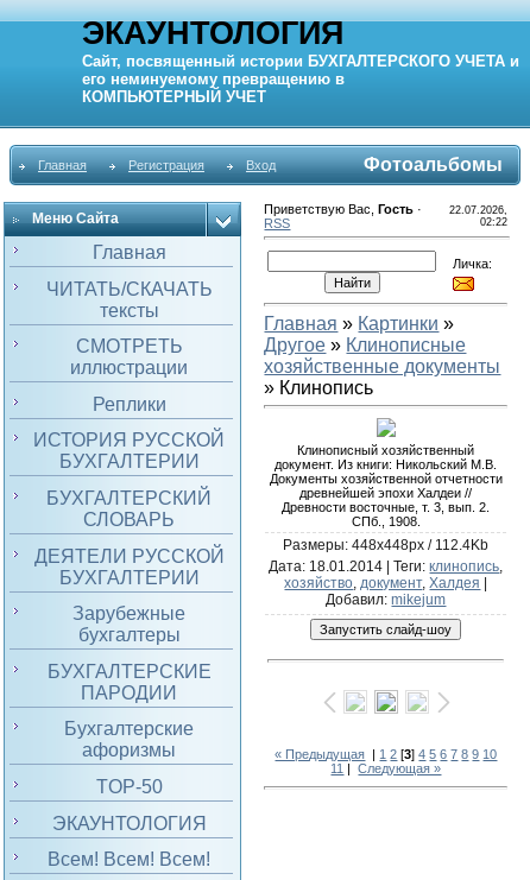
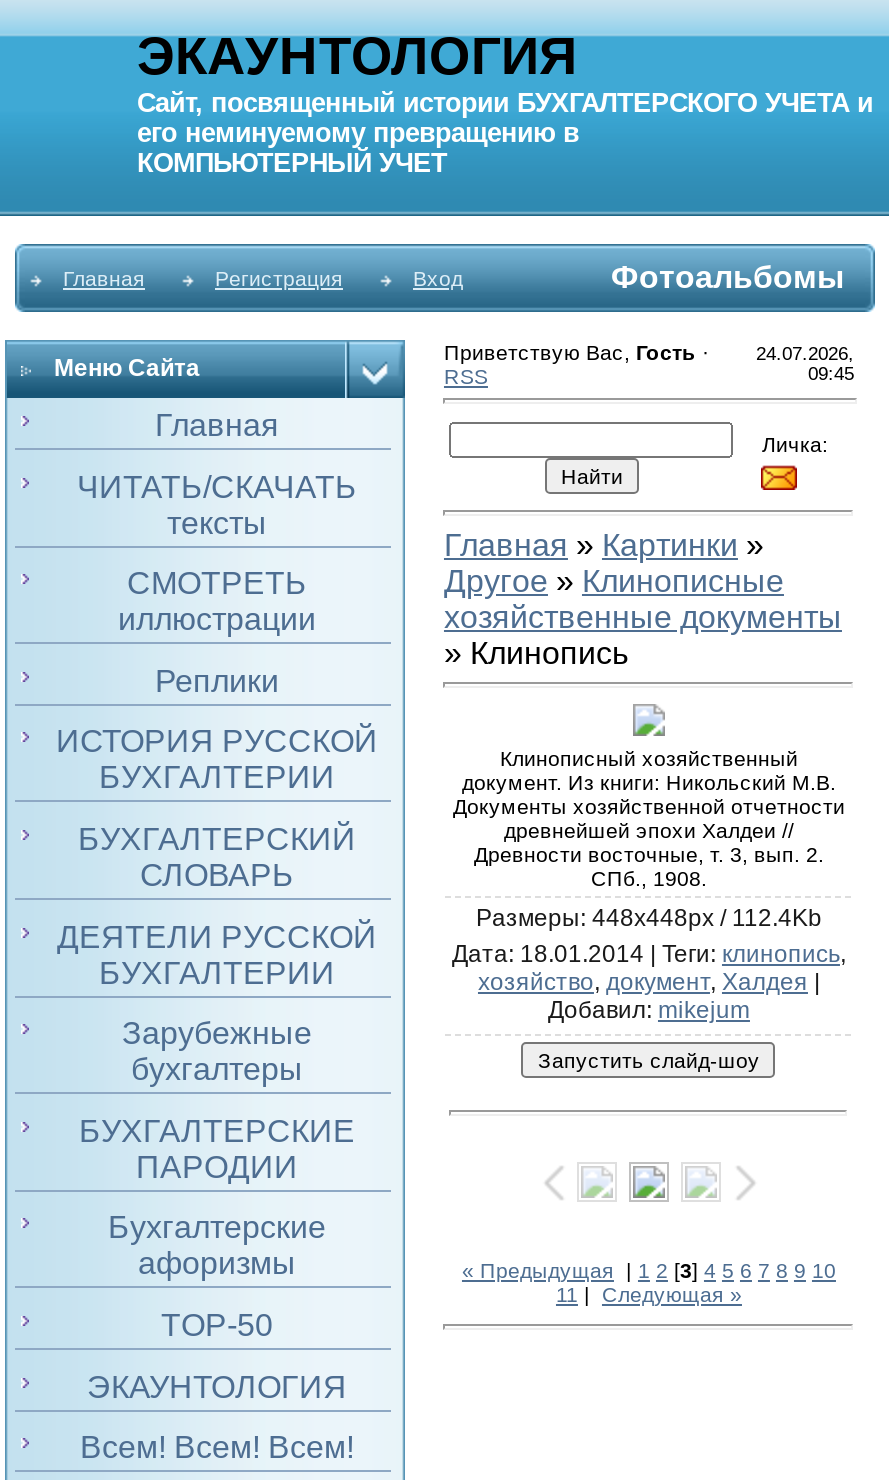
[450,204,508,216] 22.07.2026, -> [756,344,854,364] 24.07.2026,
[481,216,508,228] 02:22 -> [808,364,854,384] 09:45

